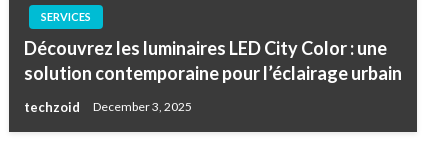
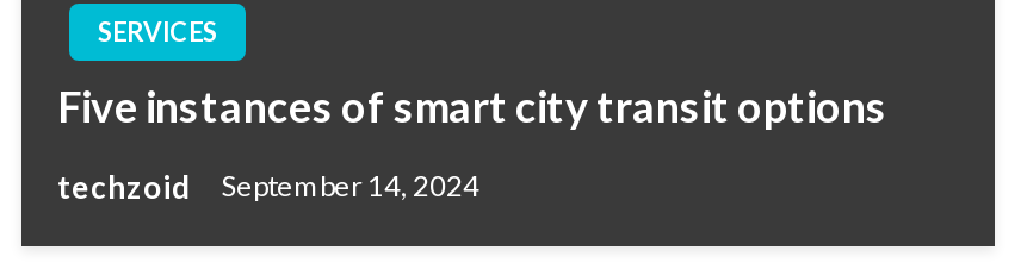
[24,37,402,84] Découvrez les luminaires LED City Color : une | solution contemporaine pour l’éclairage urbain -> [57,80,887,133] Five instances of smart city transit options
[24,99,192,115] techzoid December 3, 2025 -> [57,168,479,206] techzoid September 14, 2024

